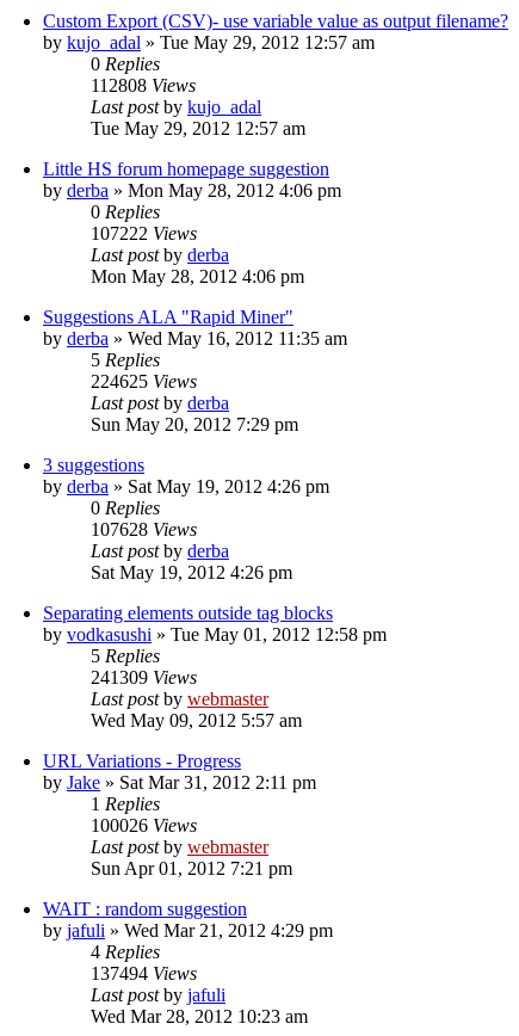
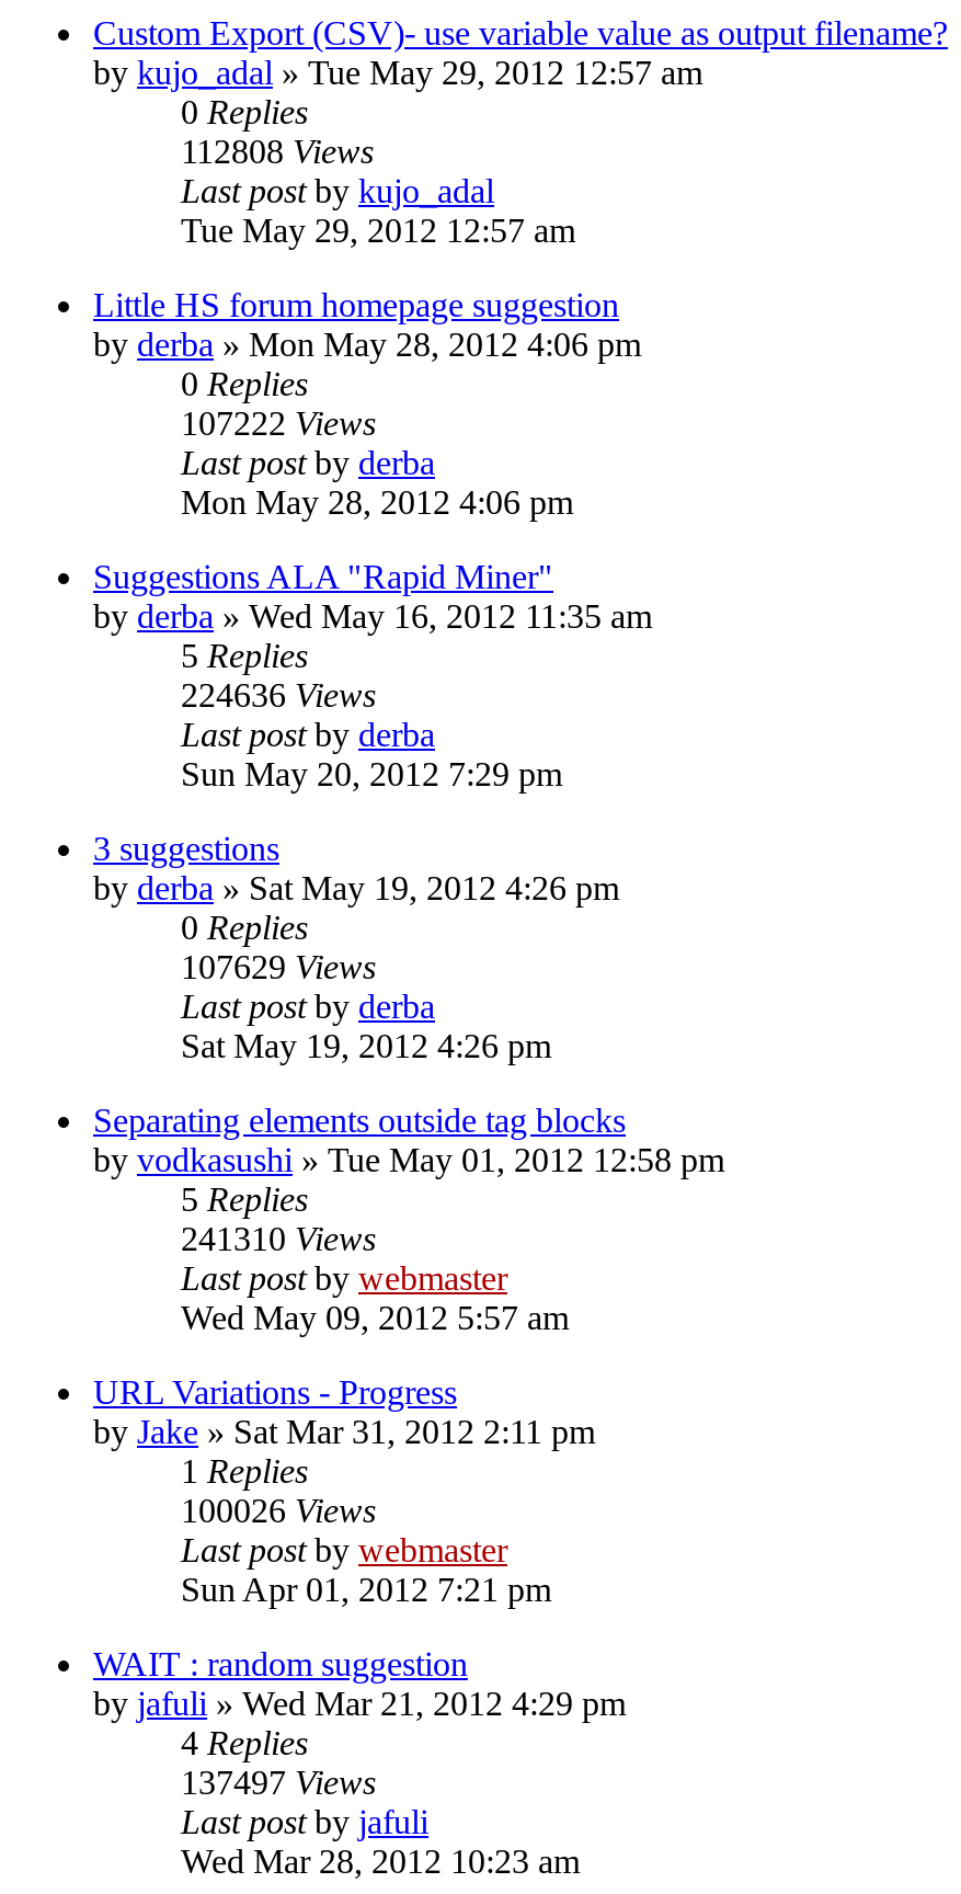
[91,371,197,391] 224625 Views -> [181,676,376,713] 224636 Views
[91,519,197,539] 107628 Views -> [181,948,376,985] 107629 Views
[91,667,197,687] 241309 Views -> [181,1220,376,1257] 241310 Views
[91,963,197,983] 137494 Views -> [181,1763,376,1801] 137497 Views

